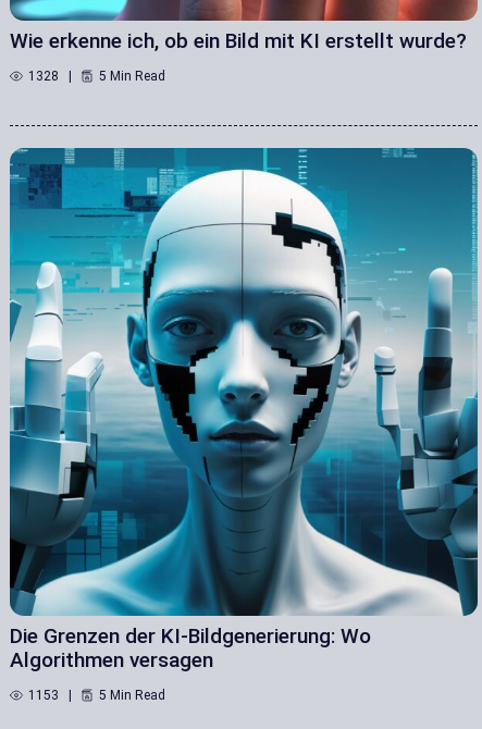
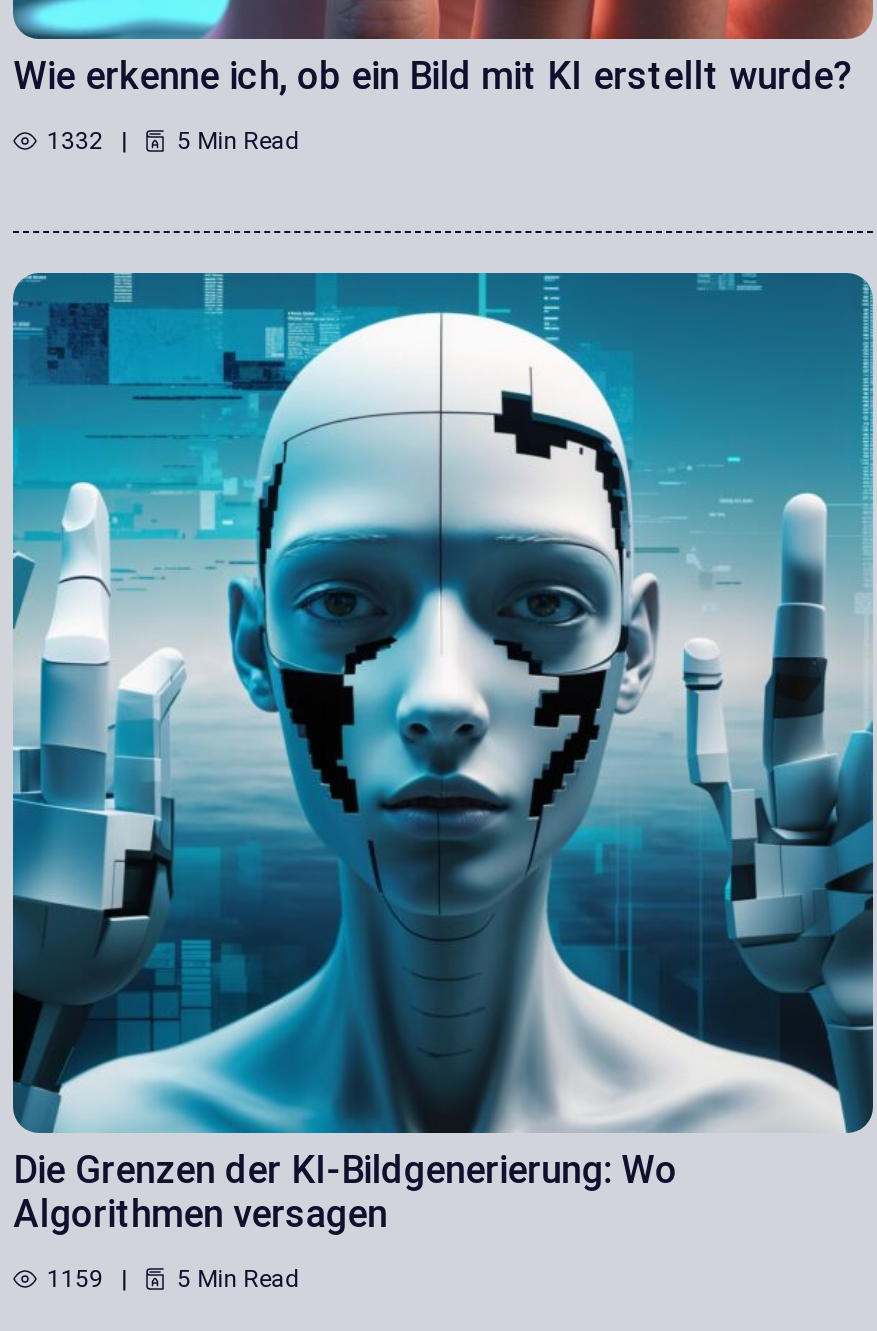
[29,69,59,84] 1328 -> [47,127,103,155] 1332
[29,688,59,703] 1153 -> [47,1264,103,1292] 1159

